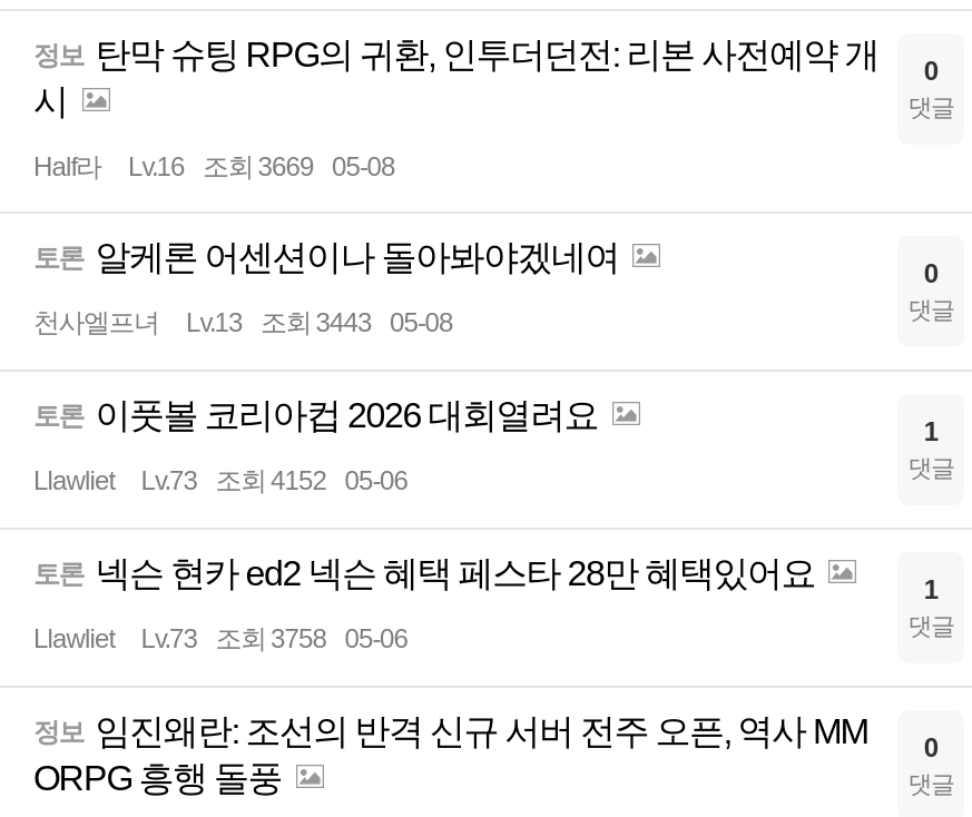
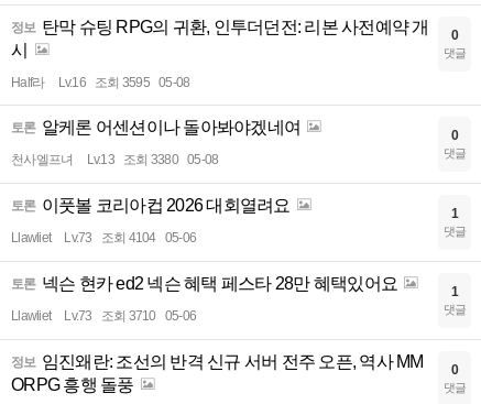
[33,152,395,184] Half라 Lv.16 조회 3669 05-08 -> [11,75,190,91] Half라 Lv.16 조회 3595 05-08
[33,308,452,339] 천사엘프녀 Lv.13 조회 3443 05-08 -> [11,152,218,168] 천사엘프녀 Lv.13 조회 3380 05-08
[33,466,408,498] Llawliet Lv.73 조회 4152 05-06 -> [11,231,196,246] Llawliet Lv.73 조회 4104 05-06
[33,624,408,656] Llawliet Lv.73 조회 3758 05-06 -> [11,309,196,324] Llawliet Lv.73 조회 3710 05-06

